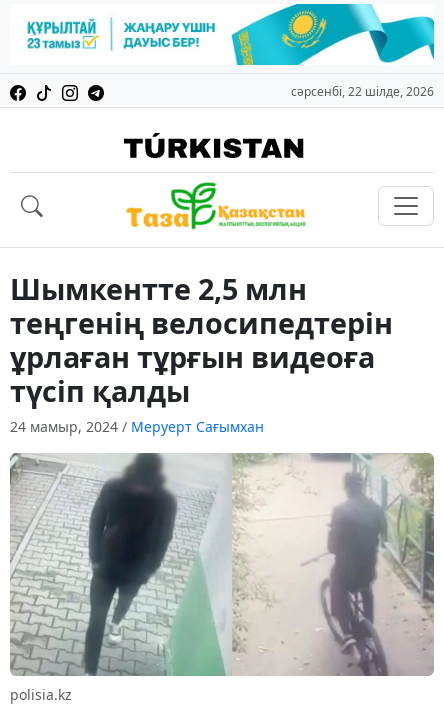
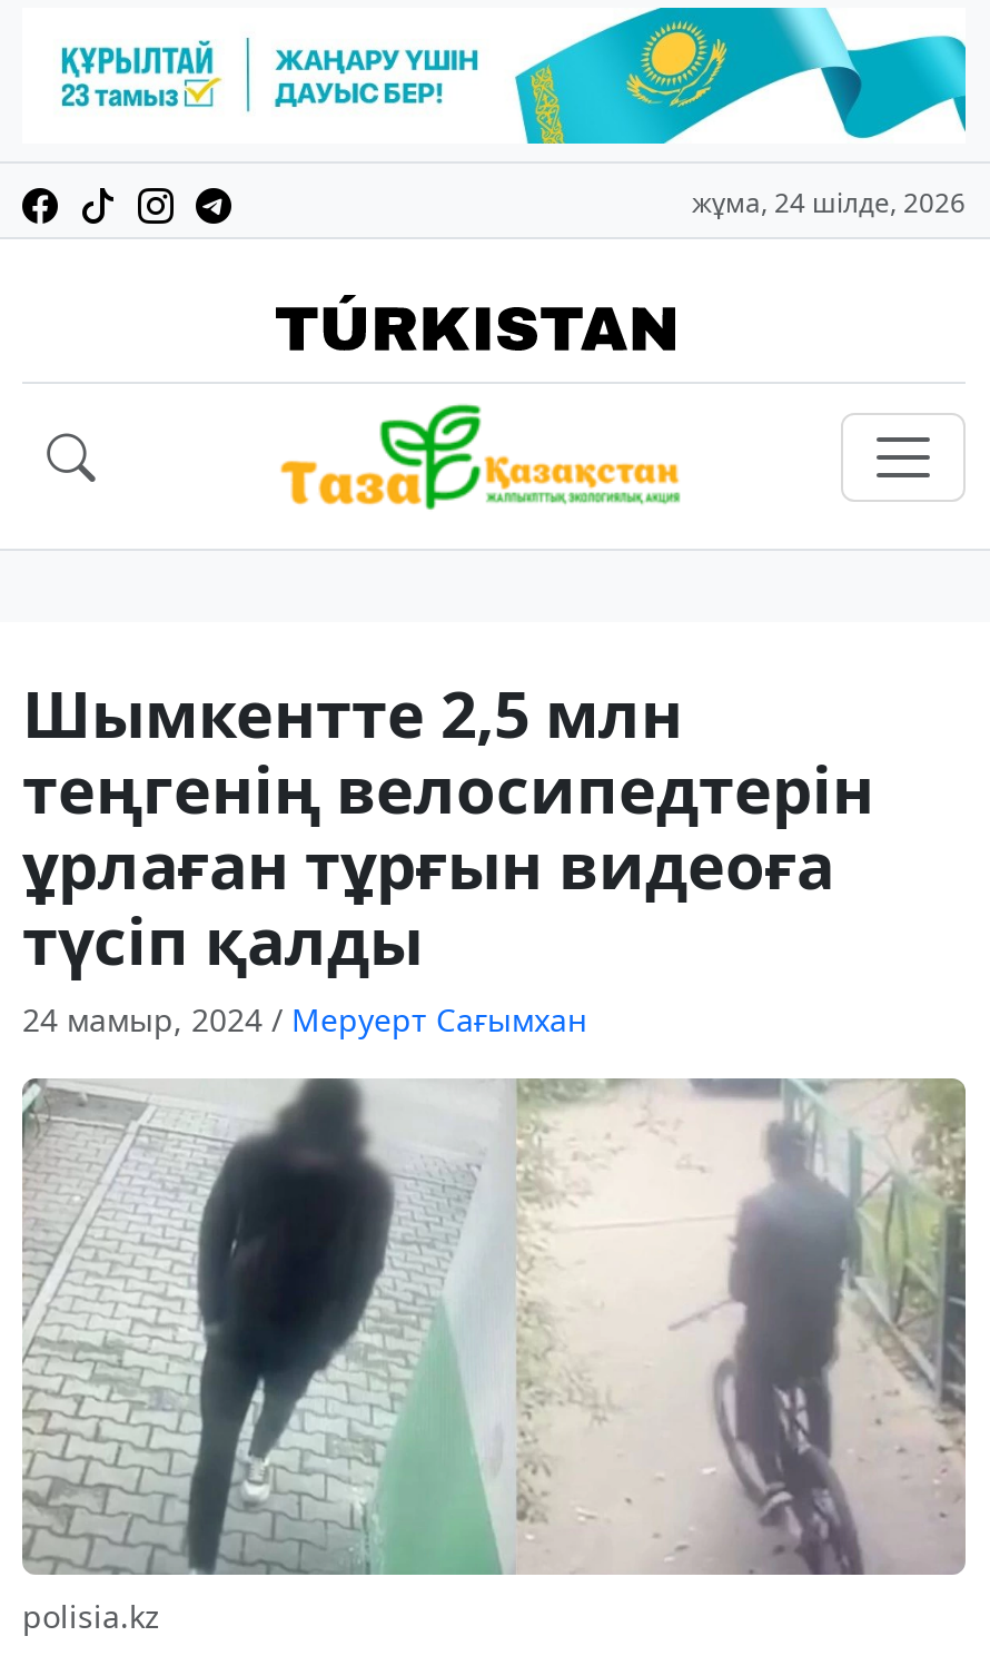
[291,83,434,100] сәрсенбі, 22 шілде, 2026 -> [692,184,966,222] жұма, 24 шілде, 2026

